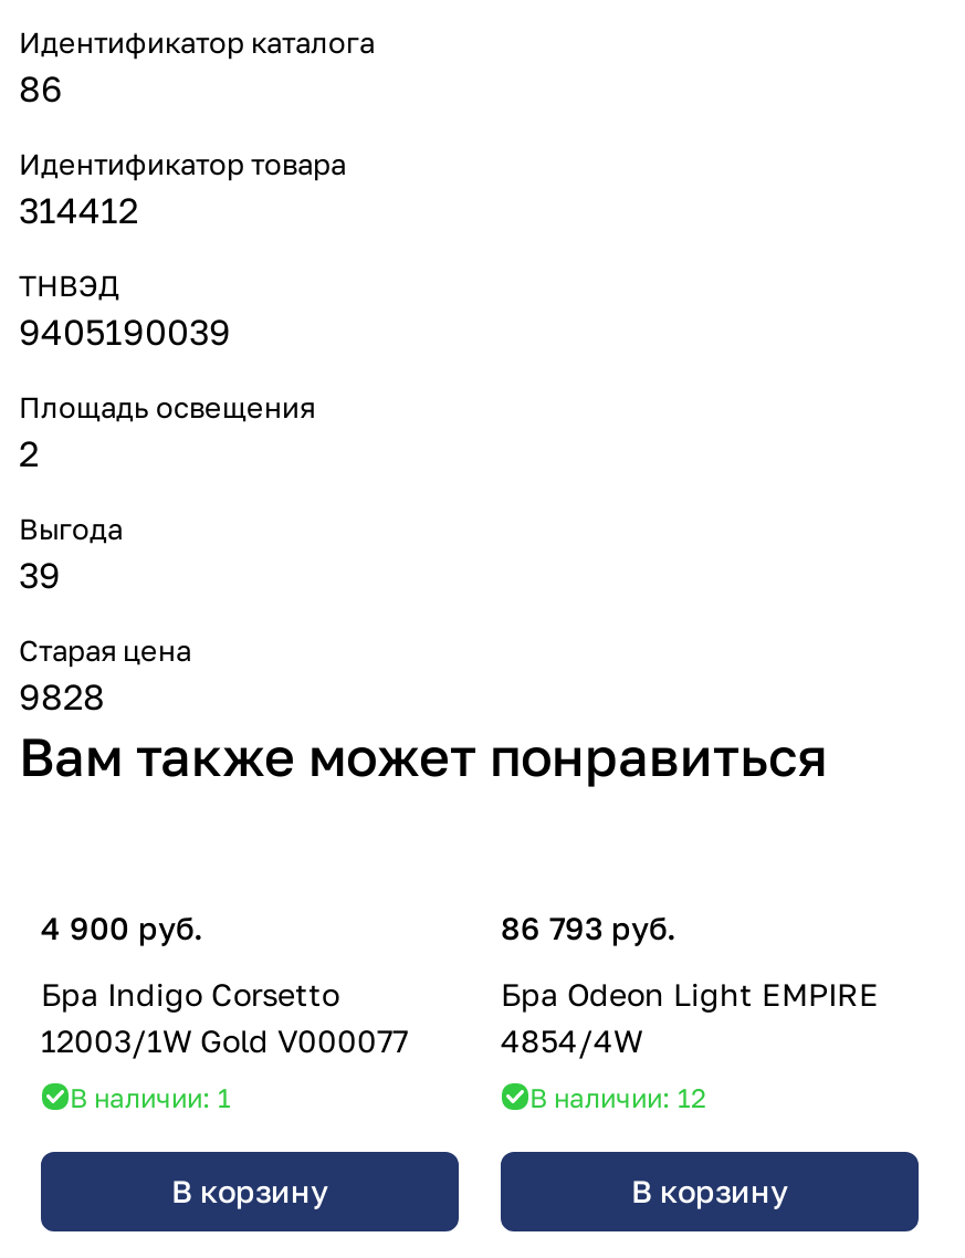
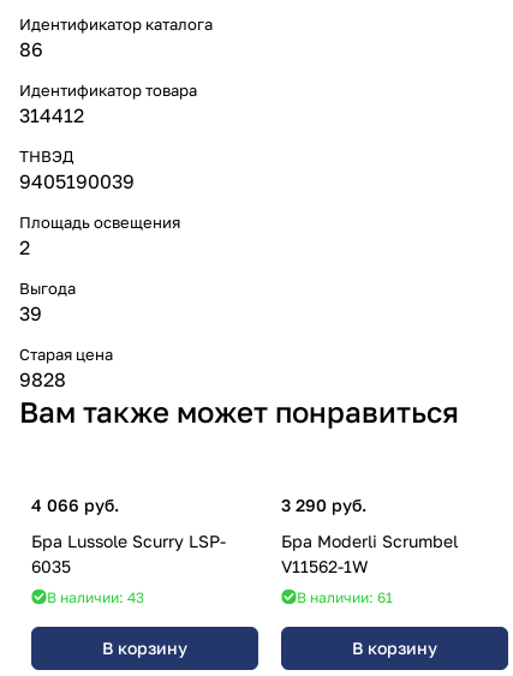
[41,908,202,946] 4 900 руб. -> [31,494,119,515] 4 066 руб.
[501,908,675,946] 86 793 руб. -> [281,494,366,515] 3 290 руб.
[41,975,408,1059] Бра Indigo Corsetto | 12003/1W Gold V000077 -> [31,530,226,576] Бра Lussole Scurry LSP- | 6035
[501,975,879,1059] Бра Odeon Light EMPIRE | 4854/4W -> [281,530,458,576] Бра Moderli Scrumbel | V11562-1W
[70,1081,231,1114] В наличии: 1 -> [47,588,144,606] В наличии: 43
[529,1081,706,1114] В наличии: 12 -> [297,588,393,606] В наличии: 61

